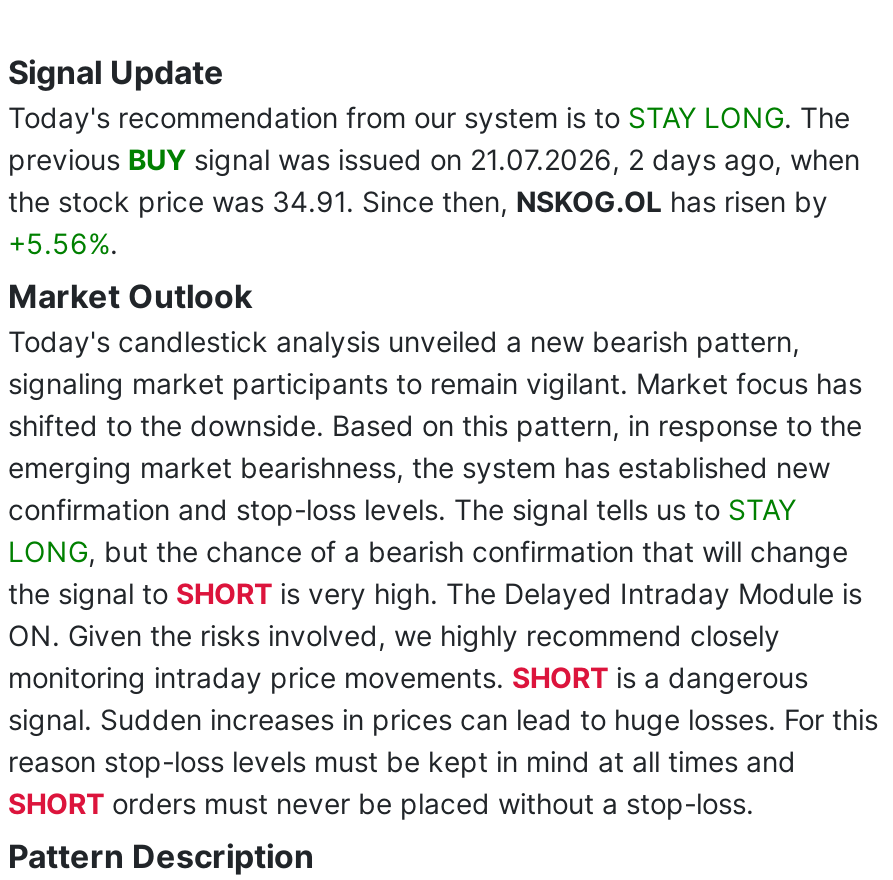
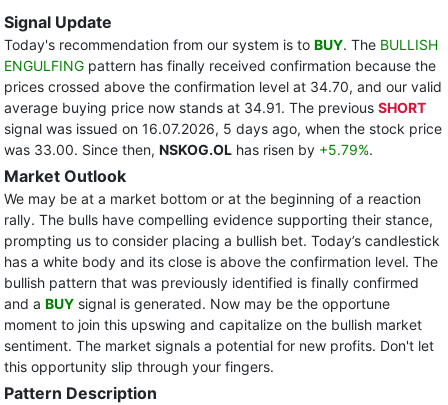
[8,100,860,260] Today's recommendation from our system is to STAY LONG. The | previous BUY signal was issued on 21.07.2026, 2 days ago, when | the stock price was 34.91. Since then, NSKOG.OL has risen by | +5.56%. -> [4,36,442,158] Today's recommendation from our system is to BUY. The BULLISH | ENGULFING pattern has finally received confirmation because the | prices crossed above the confirmation level at 34.70, and our valid | average buying price now stands at 34.91. The previous SHORT | signal was issued on 16.07.2026, 5 days ago, when the stock price | was 33.00. Since then, NSKOG.OL has risen by +5.79%.
moved [8,276,252,316] -> [4,166,126,186]: Market Outlook
[8,324,878,820] Today's candlestick analysis unveiled a new bearish pattern, | signaling market participants to remain vigilant. Market focus has | shifted to the downside. Based on this pattern, in response to the | emerging market bearishness, the system has established new | confirmation and stop-loss levels. The signal tells us to STAY | LONG, but the chance of a bearish confirmation that will change | the signal to SHORT is very high. The Delayed Intraday Module is | ON. Given the risks involved, we highly recommend closely | monitoring intraday price movements. SHORT is a dangerous | signal. Sudden increases in prices can lead to huge losses. For this | reason stop-loss levels must be kept in mind at all times and | SHORT orders must never be placed without a stop-loss. -> [4,190,440,375] We may be at a market bottom or at the beginning of a reaction | rally. The bulls have compelling evidence supporting their stance, | prompting us to consider placing a bullish bet. Today’s candlestick | has a white body and its close is above the confirmation level. The | bullish pattern that was previously identified is finally confirmed | and a BUY signal is generated. Now may be the opportune | moment to join this upswing and capitalize on the bullish market | sentiment. The market signals a potential for new profits. Don't let | this opportunity slip through your fingers.

